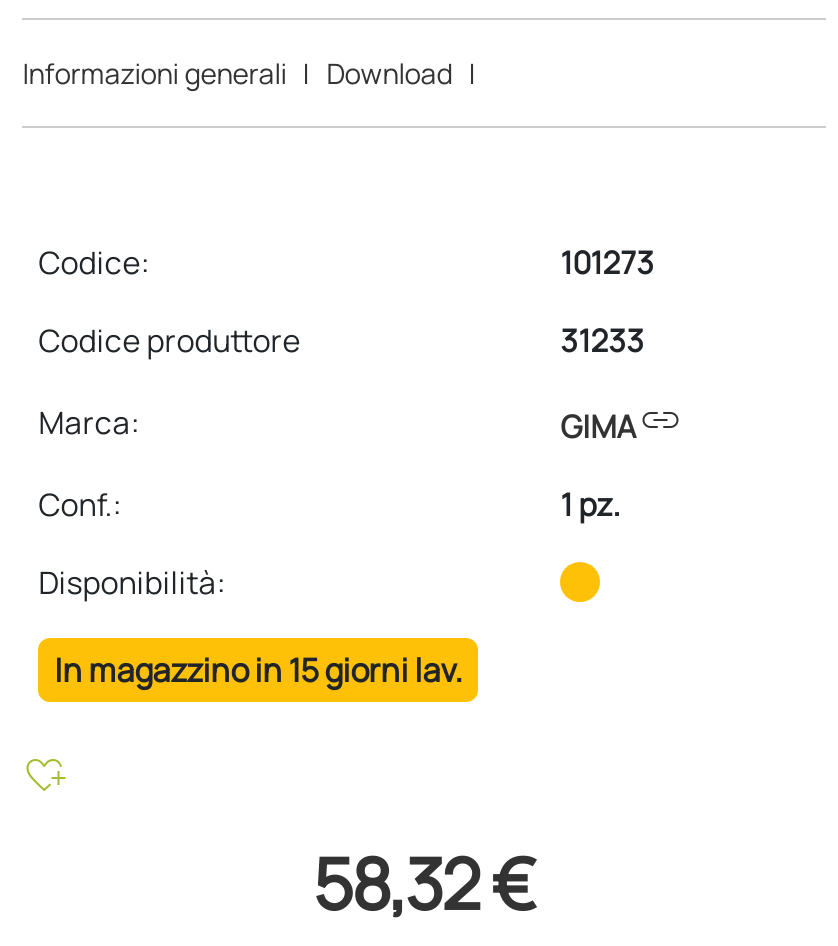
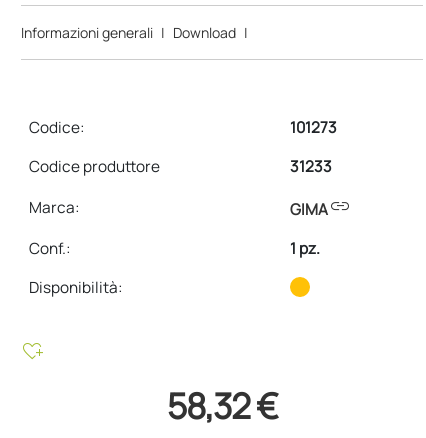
[54,647,462,691] In magazzino in 15 giorni lav. -> none

